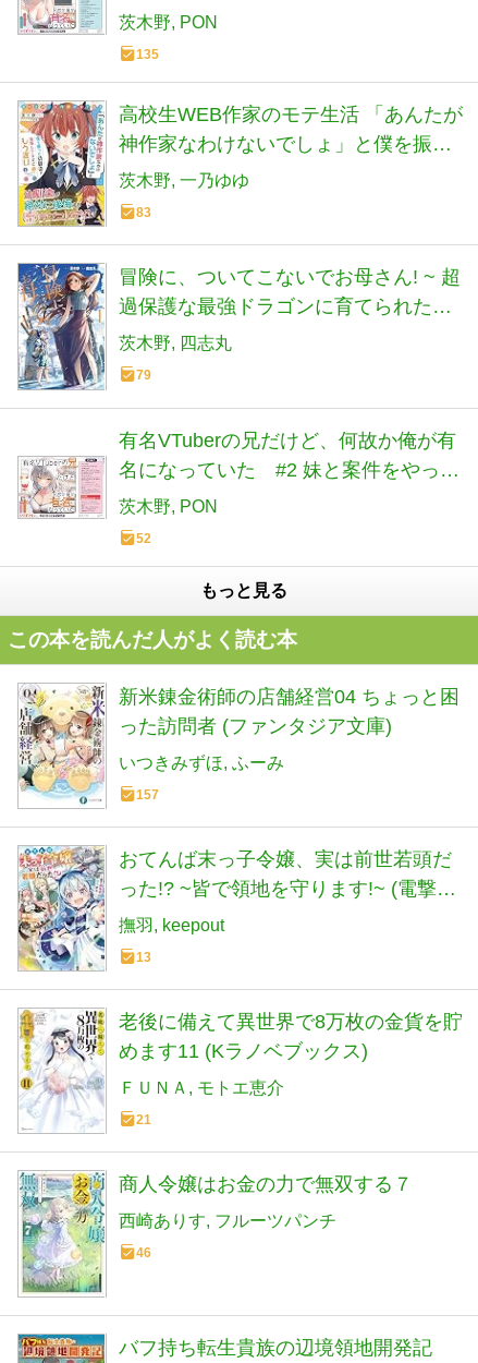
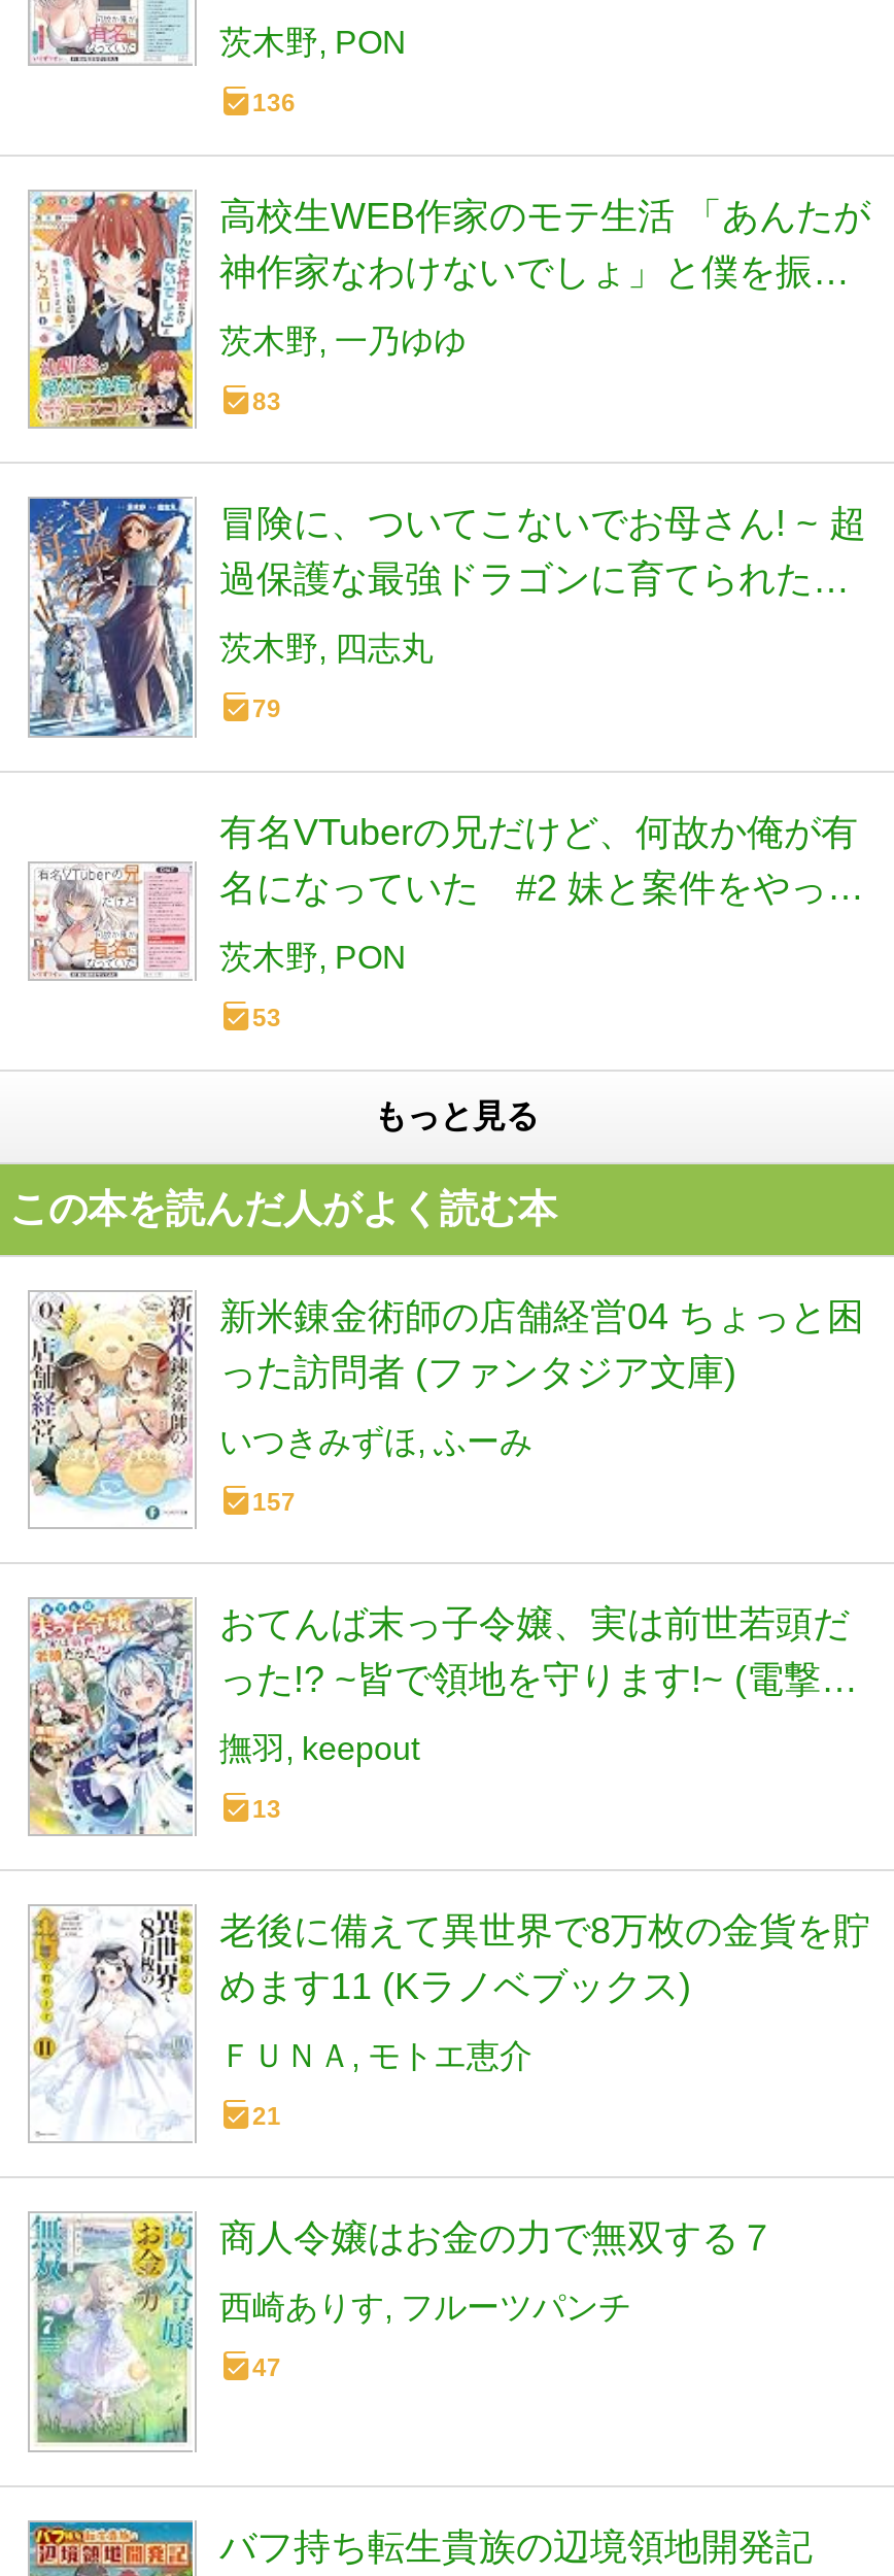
[136,47,159,62] 135 -> [252,89,296,117] 136
[136,531,151,546] 52 -> [252,1003,281,1032] 53
[136,1246,151,1261] 46 -> [252,2354,281,2383] 47

